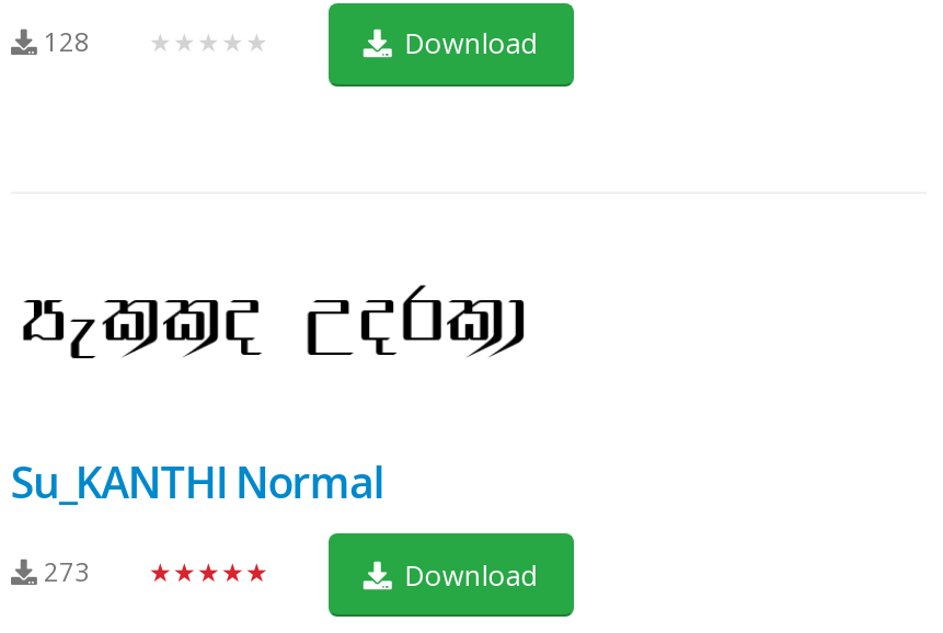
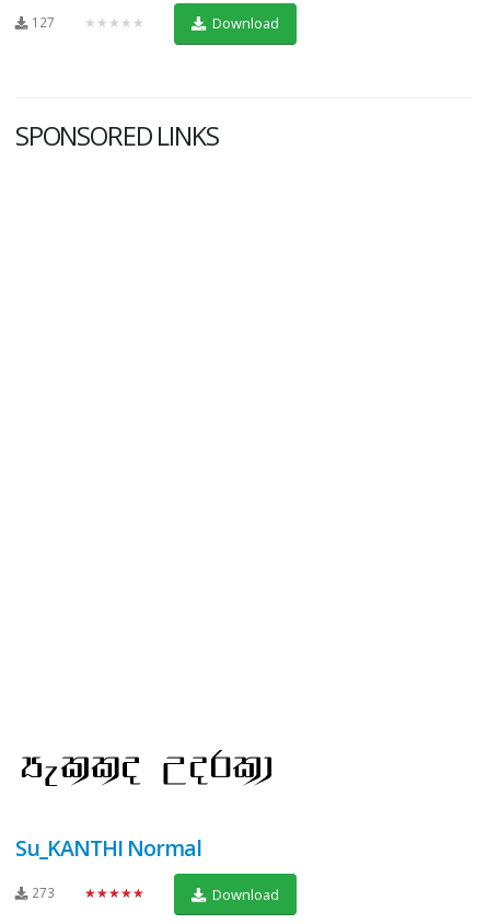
[44,23,90,58] 128 -> [32,13,55,31] 127
none -> [15,118,218,153] SPONSORED LINKS

